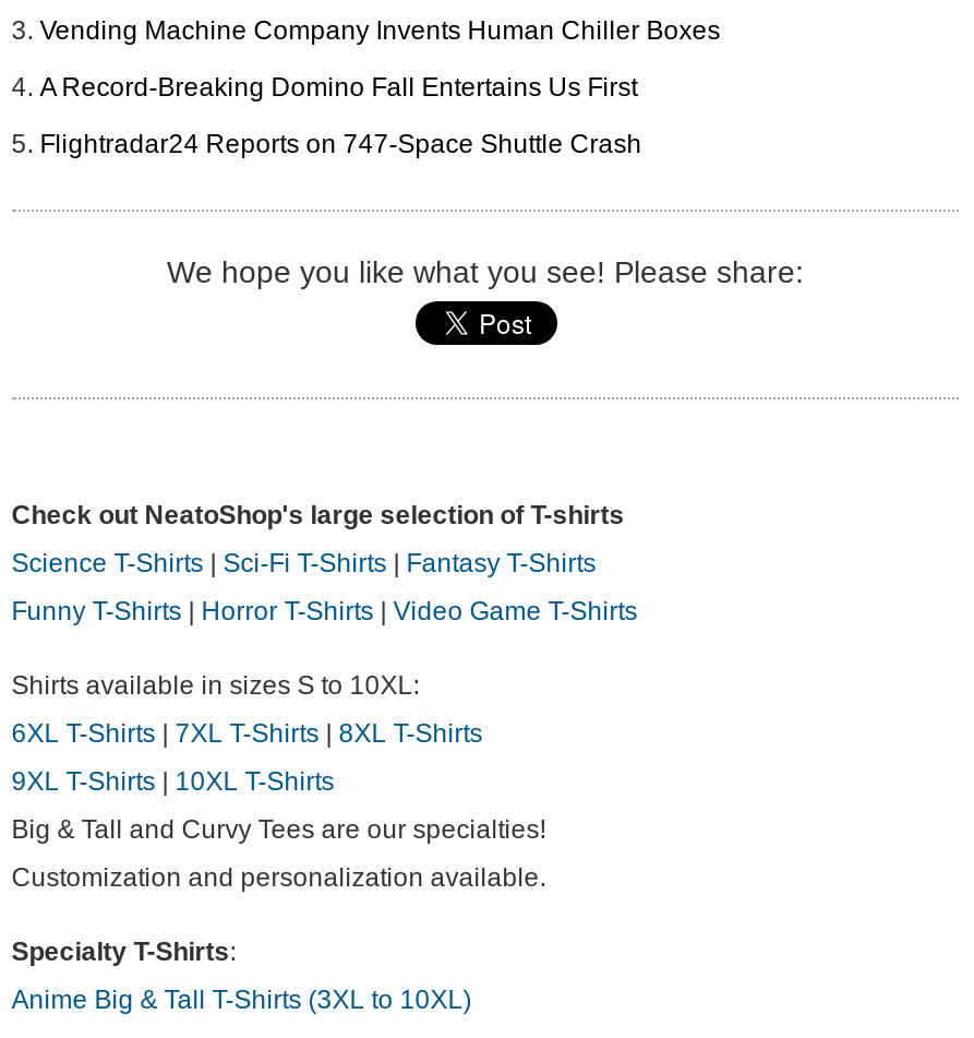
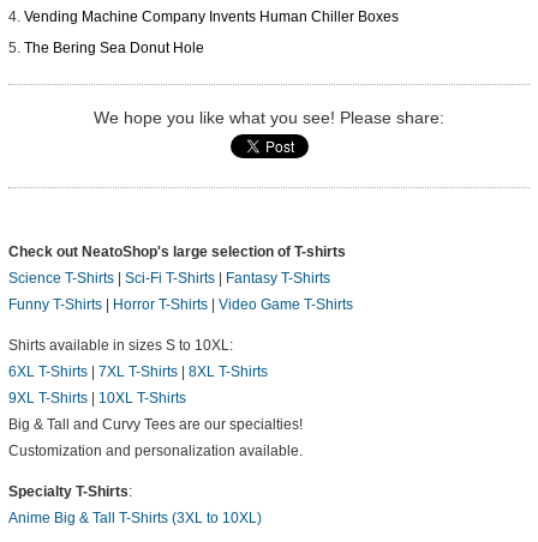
[40,73,642,160] A Record-Breaking Domino Fall Entertains Us First | Flightradar24 Reports on 747-Space Shuttle Crash -> [24,40,204,57] The Bering Sea Donut Hole

